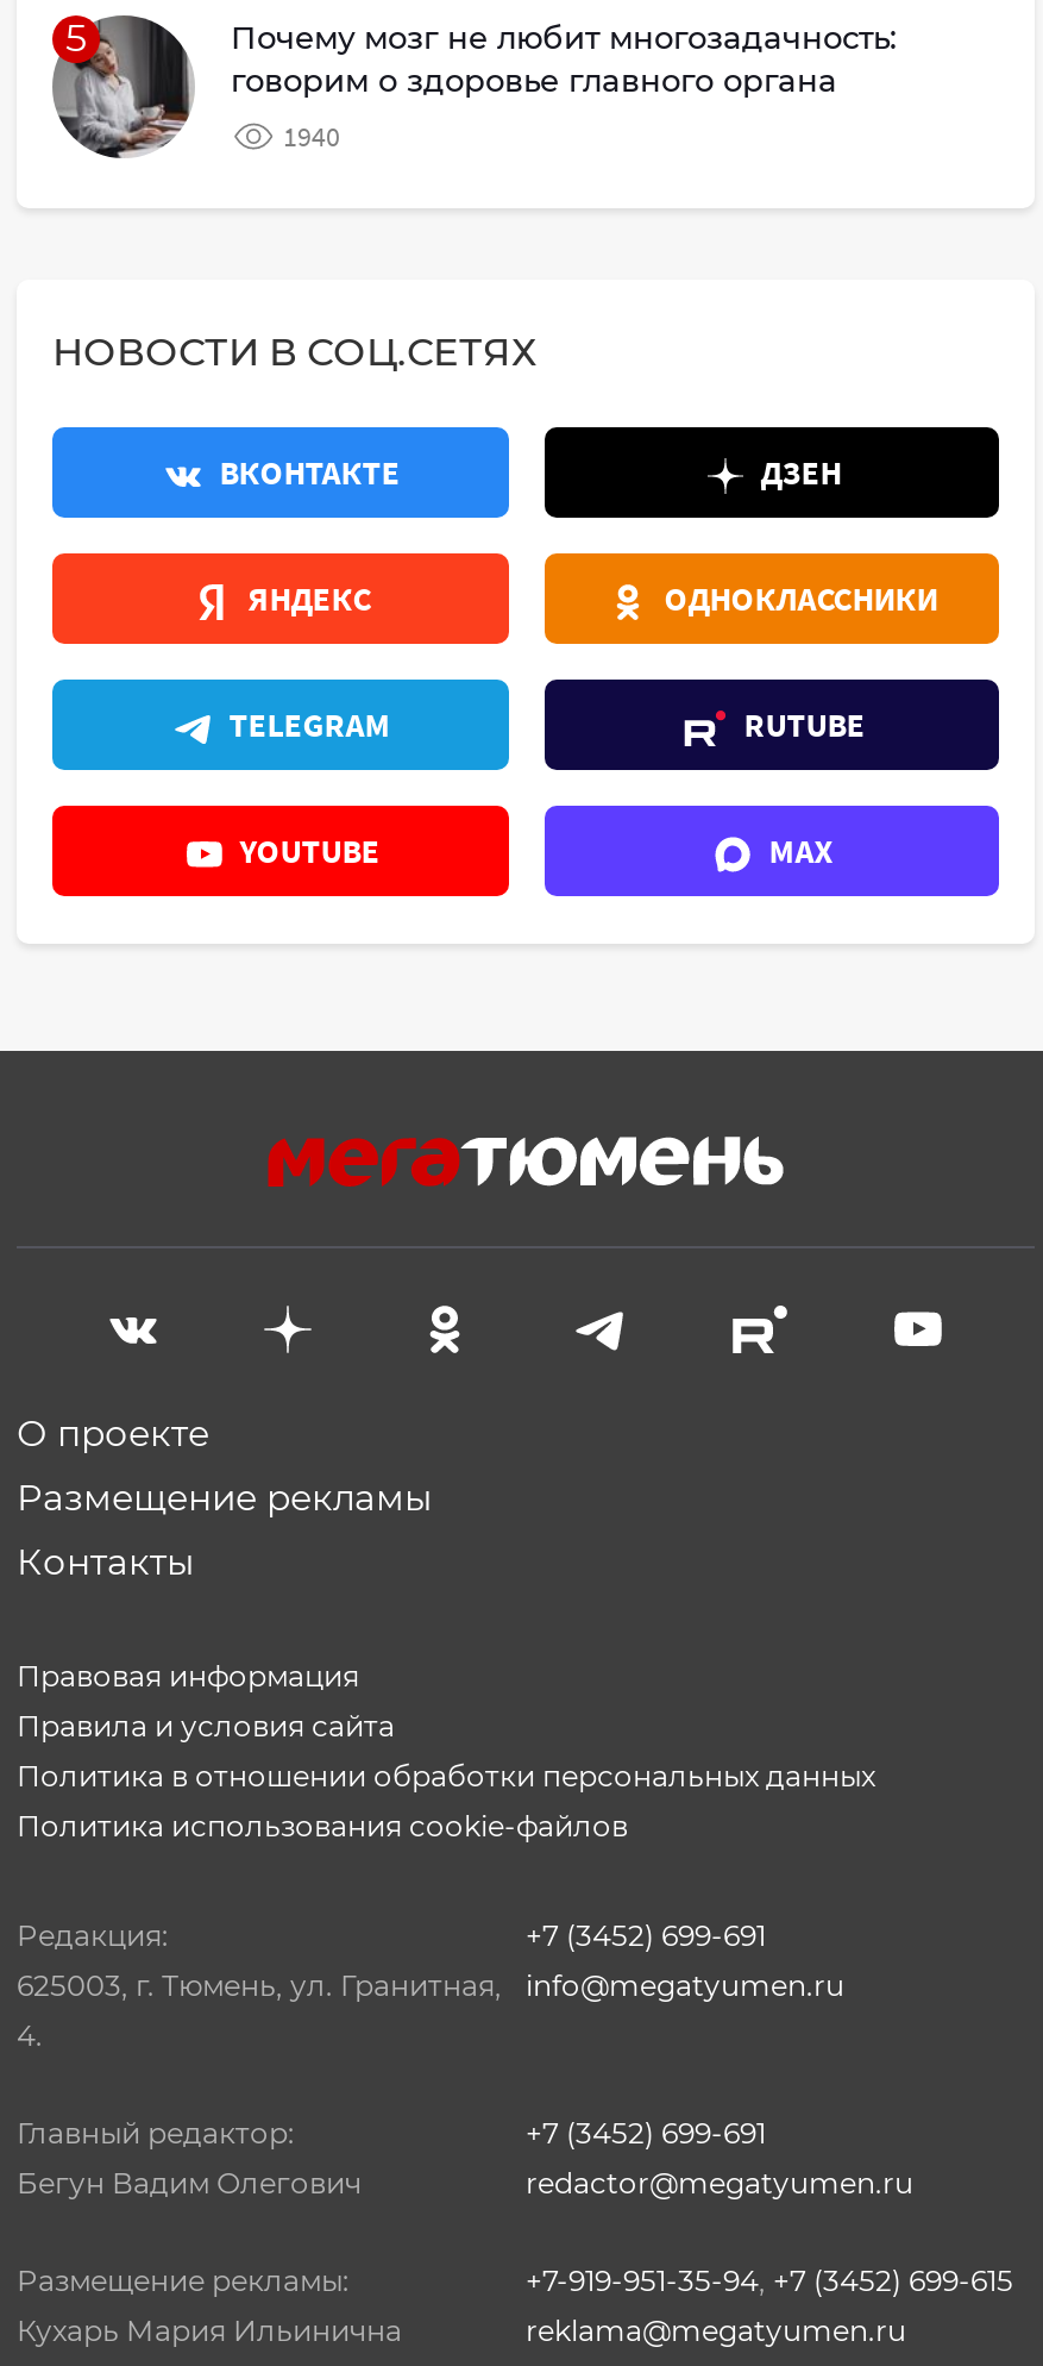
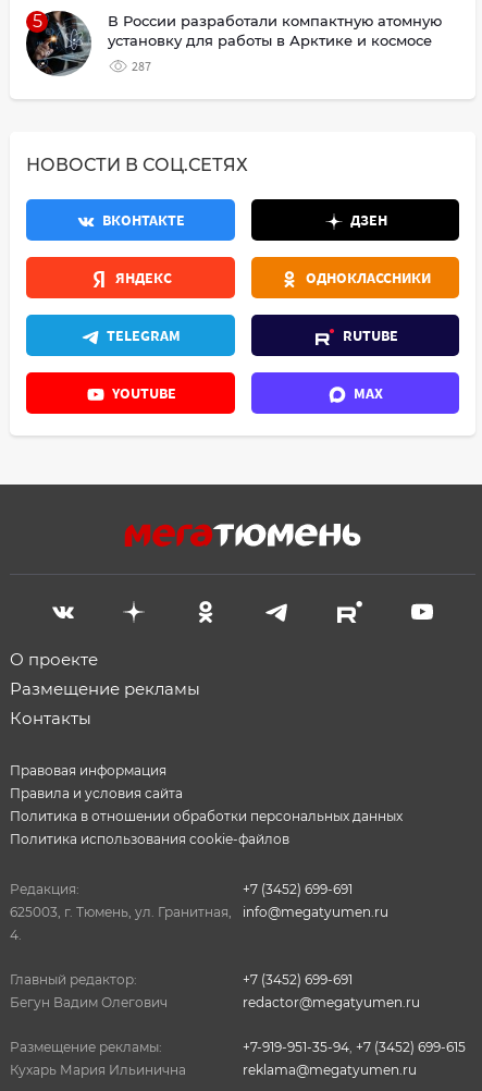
[55,15,897,149] [image] | Почему мозг не любит многозадачность: | говорим о здоровье главного органа -> [26,12,442,72] [image] | В России разработали компактную атомную | установку для работы в Арктике и космосе
[283,118,340,154] 1940 -> [132,58,151,74] 287

